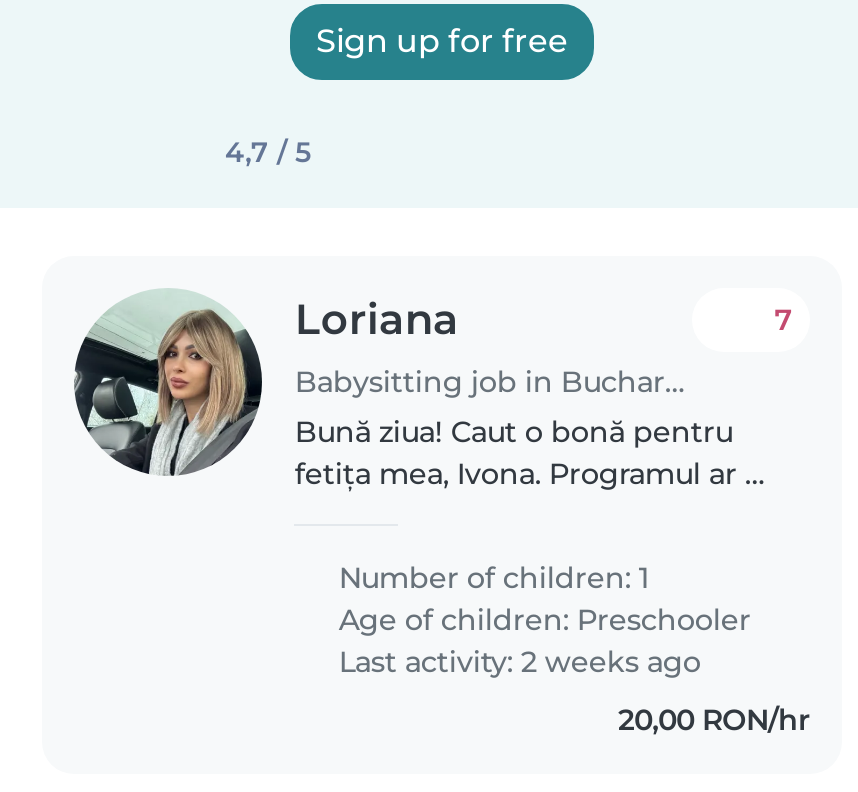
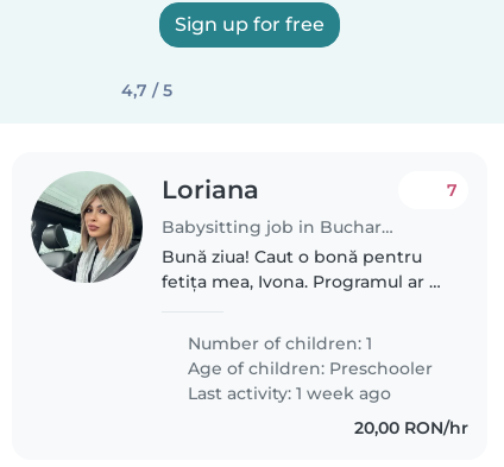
[331,644,701,680] Last activity: 2 weeks ago -> [184,382,392,404] Last activity: 1 week ago

